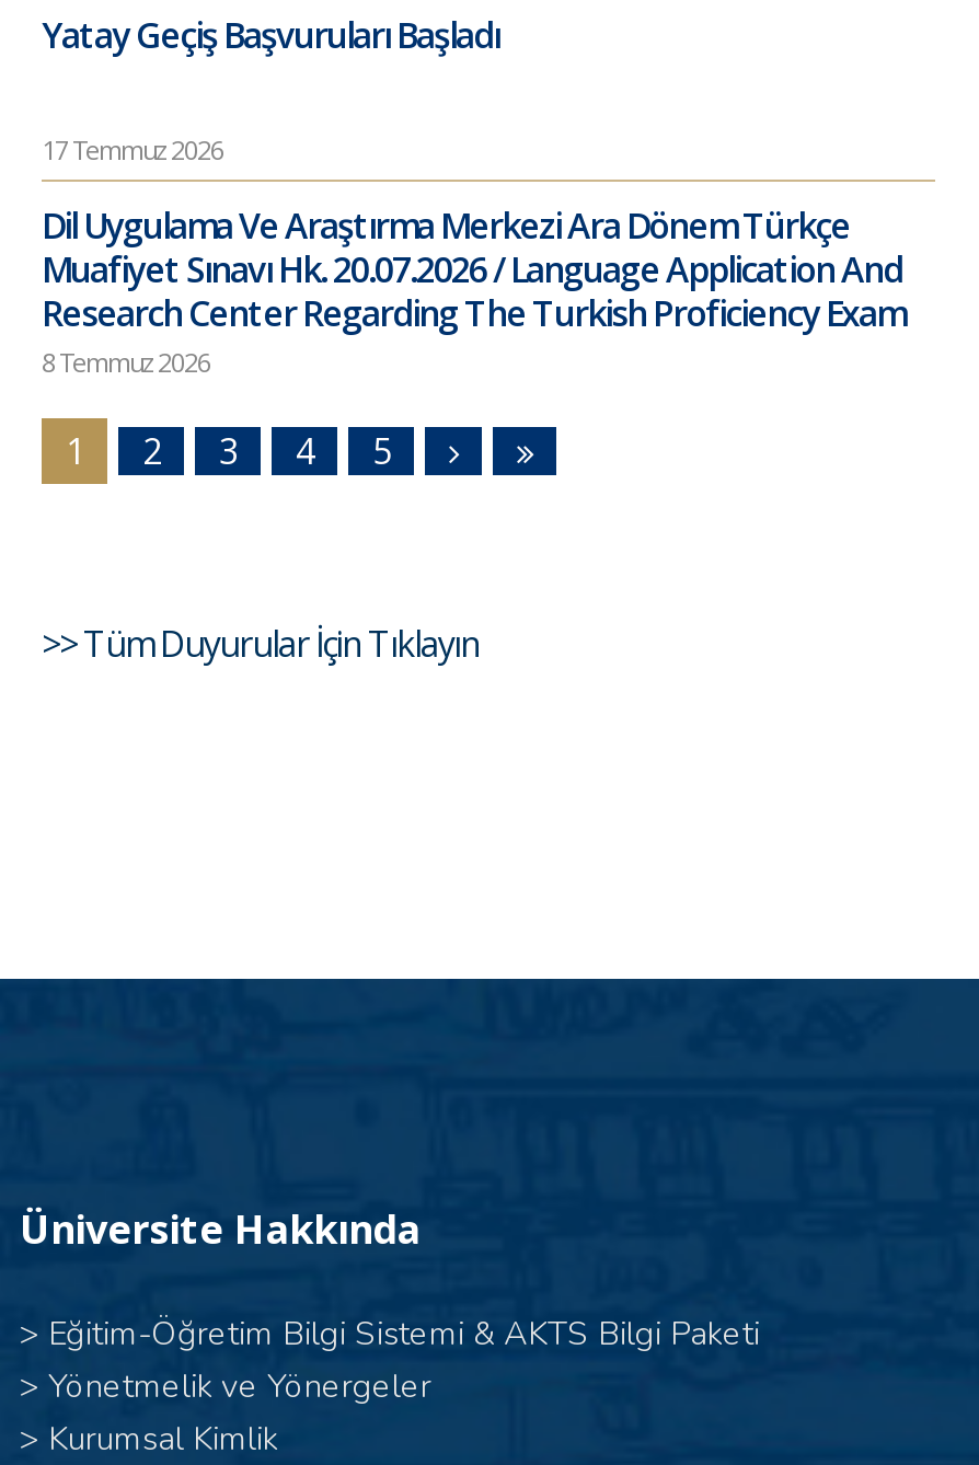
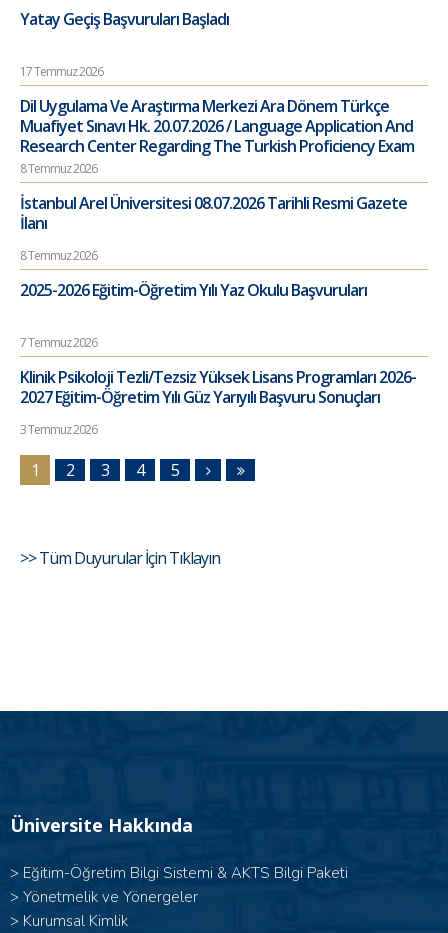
none -> [20,192,416,438] İstanbul Arel Üniversitesi 08.07.2026 Tarihli Resmi Gazete | İlanı | 8 Temmuz 2026 | 2025-2026 Eğitim-Öğretim Yılı Yaz Okulu Başvuruları | 7 Temmuz 2026 | Klinik Psikoloji Tezli/Tezsiz Yüksek Lisans Programları 2026- | 2027 Eğitim-Öğretim Yılı Güz Yarıyılı Başvuru Sonuçları | 3 Temmuz 2026

